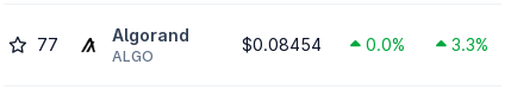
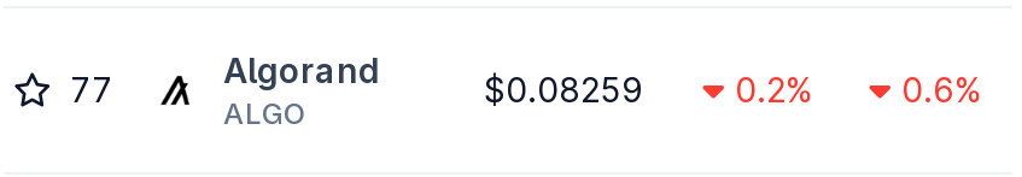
[242,34,322,54] $0.08454 -> [484,69,643,110] $0.08259
[366,34,405,54] 0.0% -> [735,69,812,110] 0.2%
[451,34,488,54] 3.3% -> [901,69,981,110] 0.6%

